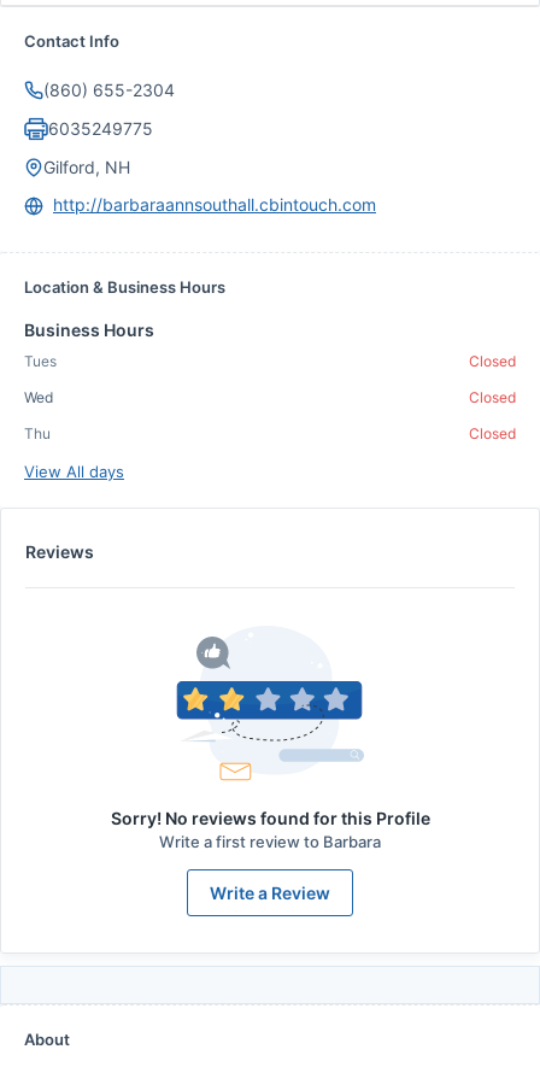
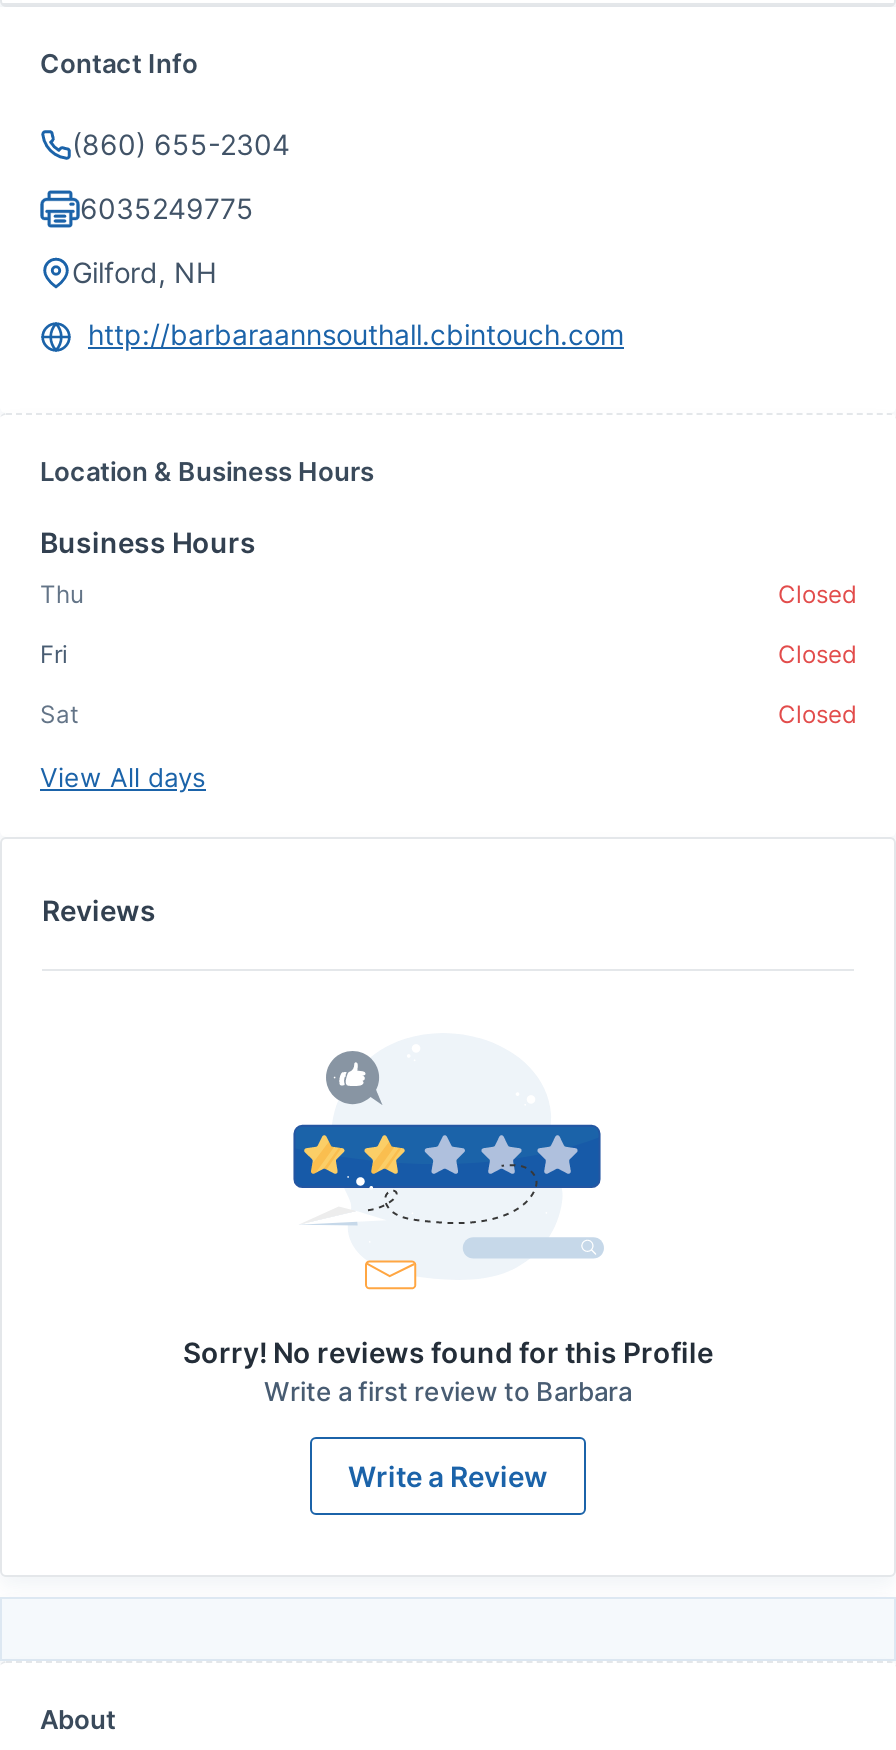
[24,352,57,370] Tues -> none
[24,388,53,406] Wed -> [40,639,68,669] Fri
moved [24,424,51,442] -> [40,579,84,609]: Thu
none -> [40,699,78,729] Sat

